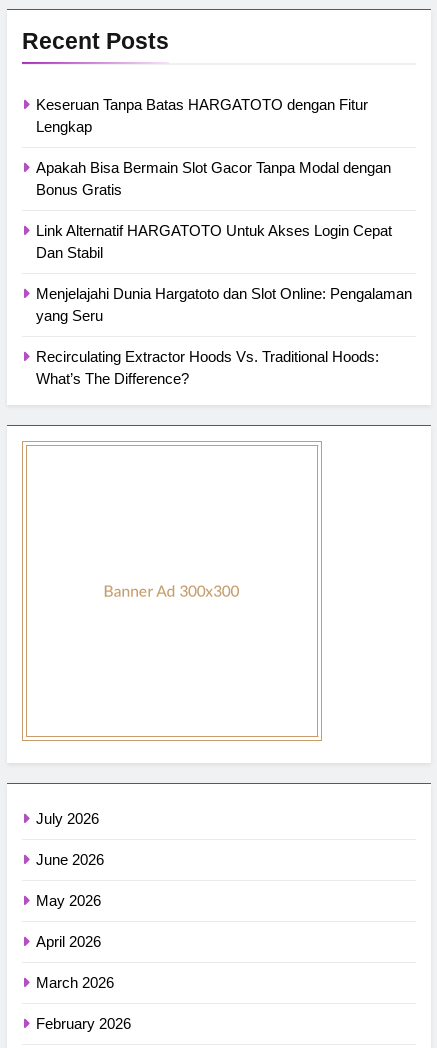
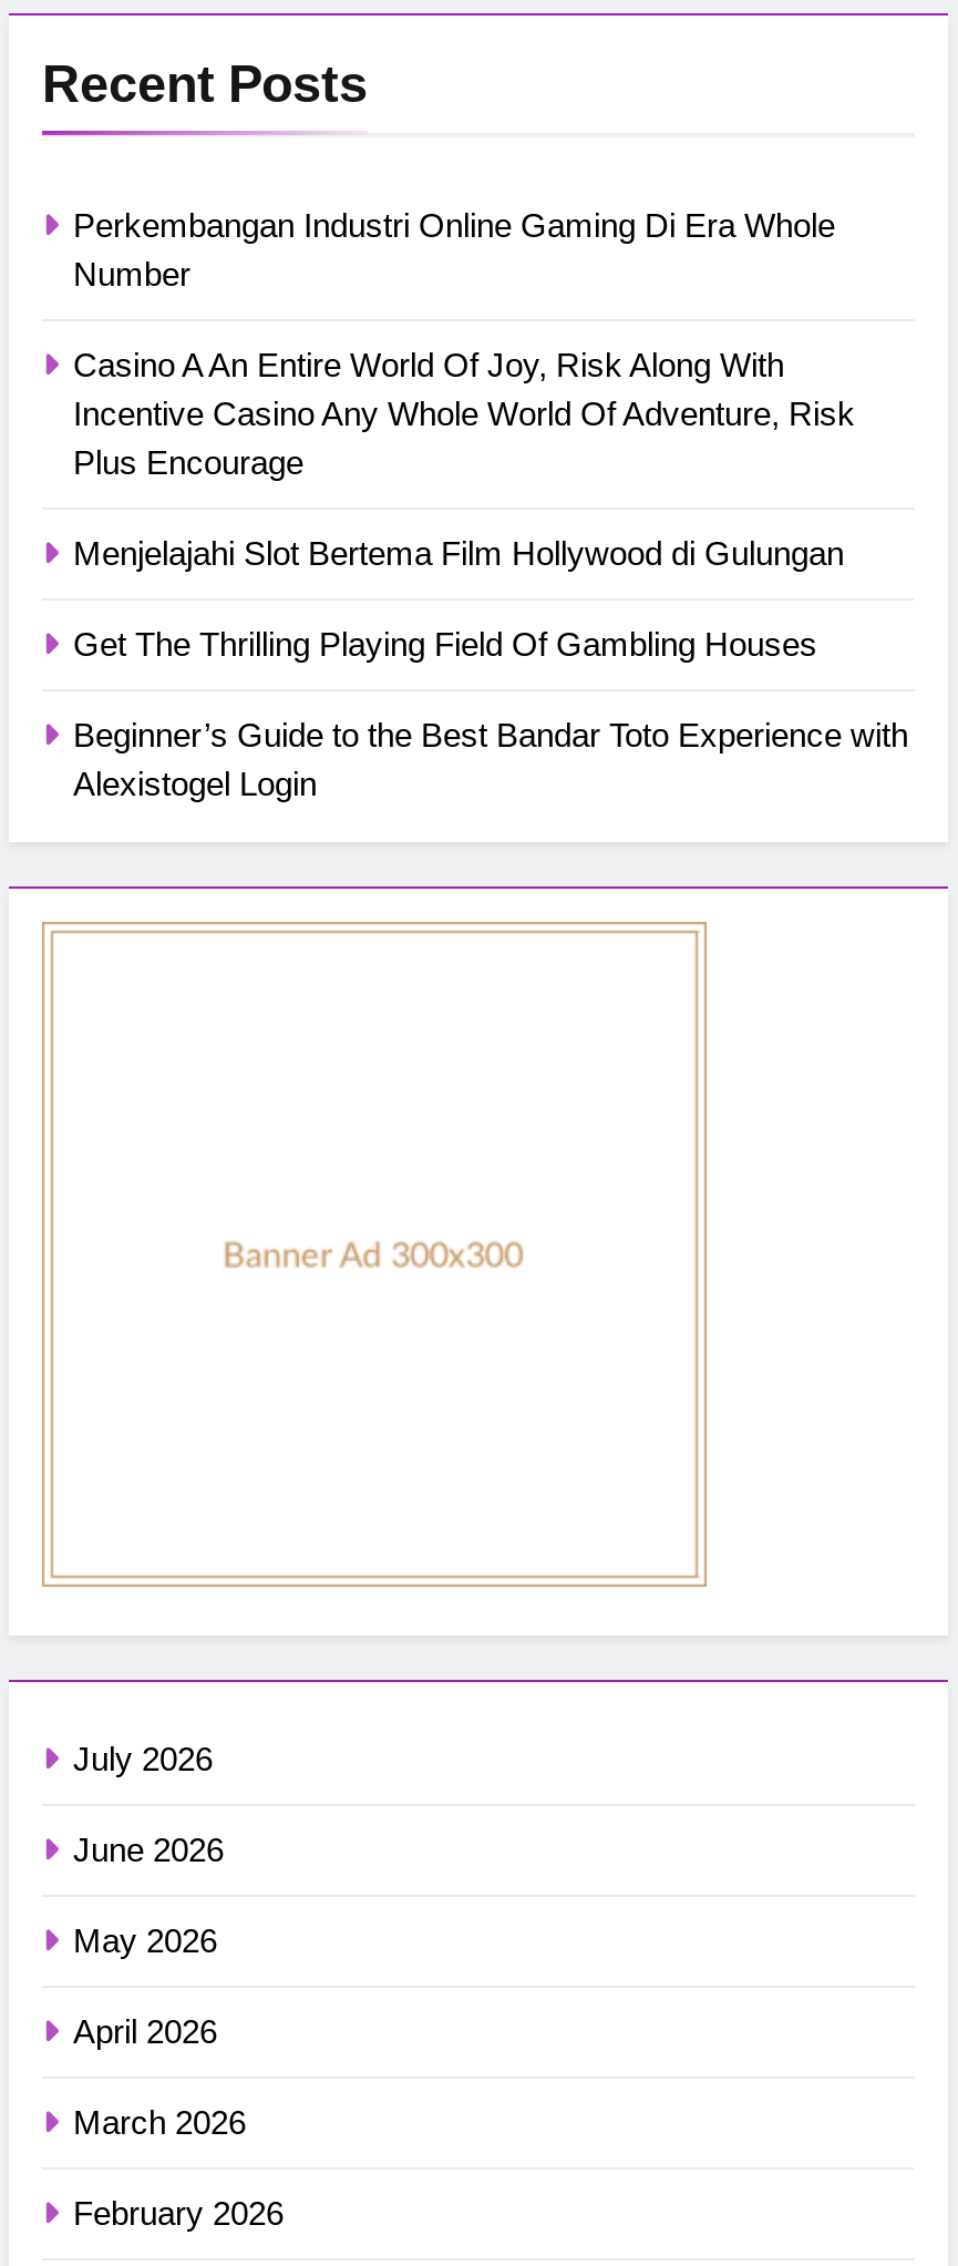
[36,96,368,135] Keseruan Tanpa Batas HARGATOTO dengan Fitur | Lengkap -> [73,207,835,293] Perkembangan Industri Online Gaming Di Era Whole | Number
[36,159,391,198] Apakah Bisa Bermain Slot Gacor Tanpa Modal dengan | Bonus Gratis -> [73,346,855,481] Casino A An Entire World Of Joy, Risk Along With | Incentive Casino Any Whole World Of Adventure, Risk | Plus Encourage
[36,222,392,261] Link Alternatif HARGATOTO Untuk Akses Login Cepat | Dan Stabil -> [73,535,844,572] Menjelajahi Slot Bertema Film Hollywood di Gulungan
[36,285,412,324] Menjelajahi Dunia Hargatoto dan Slot Online: Pengalaman | yang Seru -> [73,625,817,663] Get The Thrilling Playing Field Of Gambling Houses
[36,348,379,387] Recirculating Extractor Hoods Vs. Traditional Hoods: | What’s The Difference? -> [73,716,908,803] Beginner’s Guide to the Best Bandar Toto Experience with | Alexistogel Login

